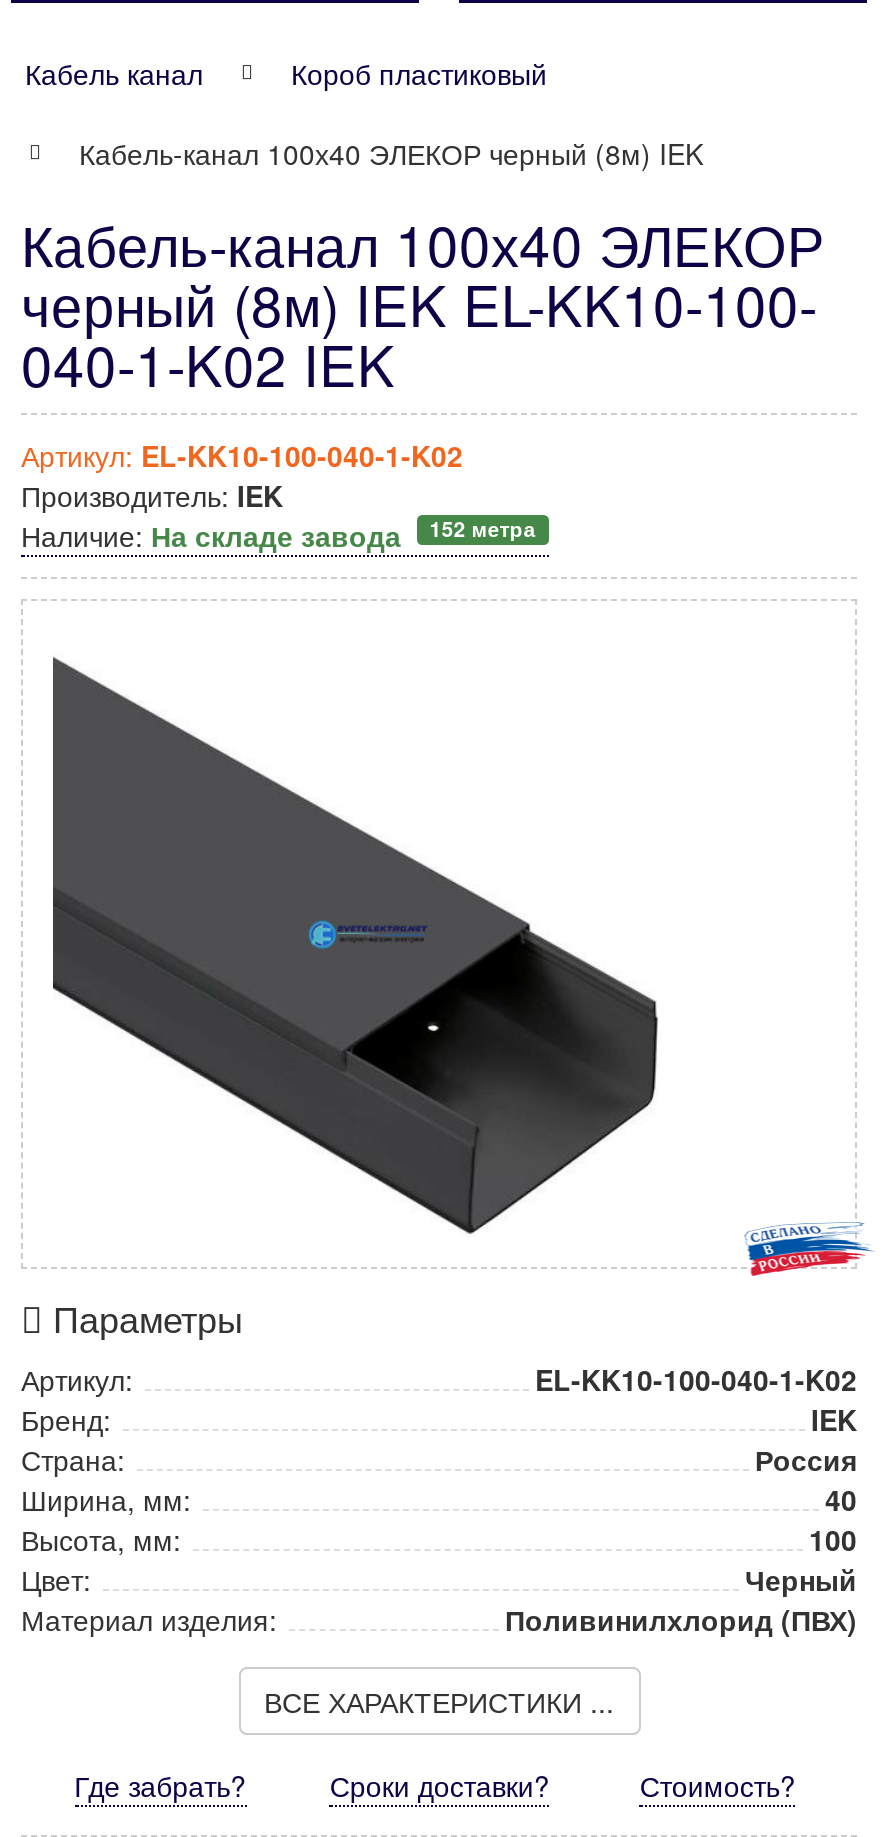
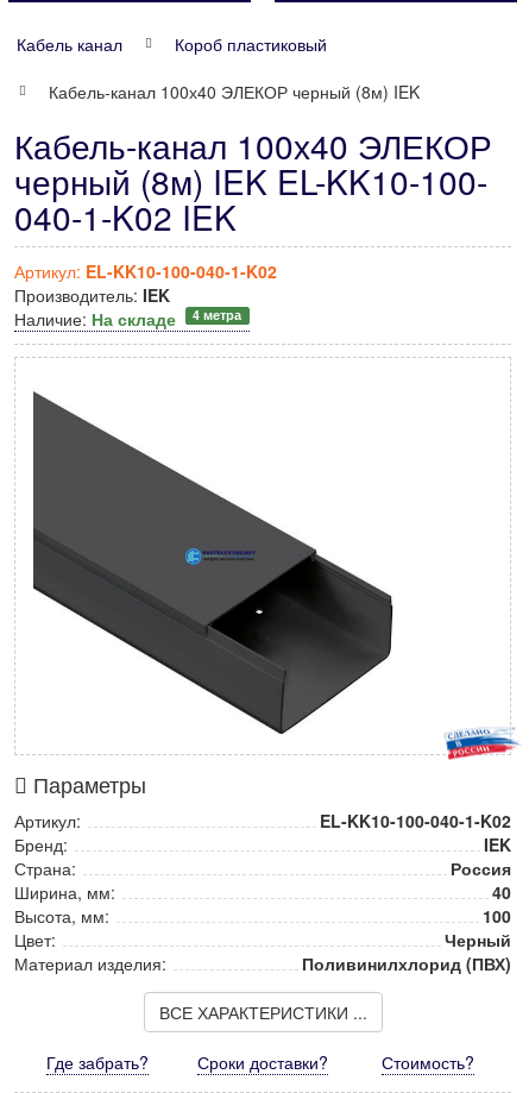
[21,513,536,555] Наличие: На складе завода | 152 метра -> [14,306,242,331] Наличие: На складе | 4 метра

